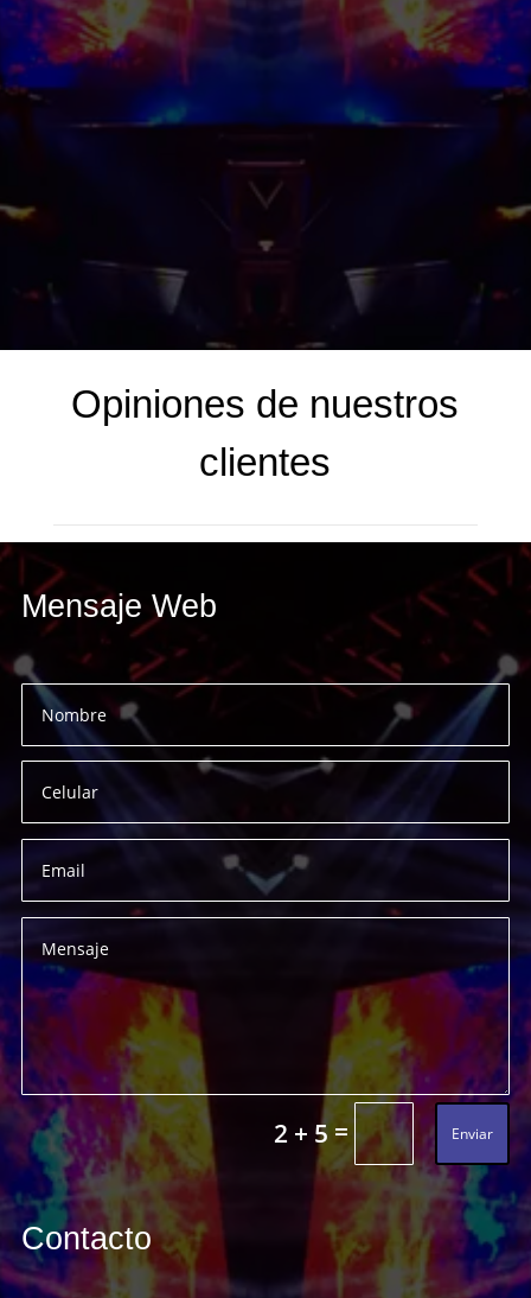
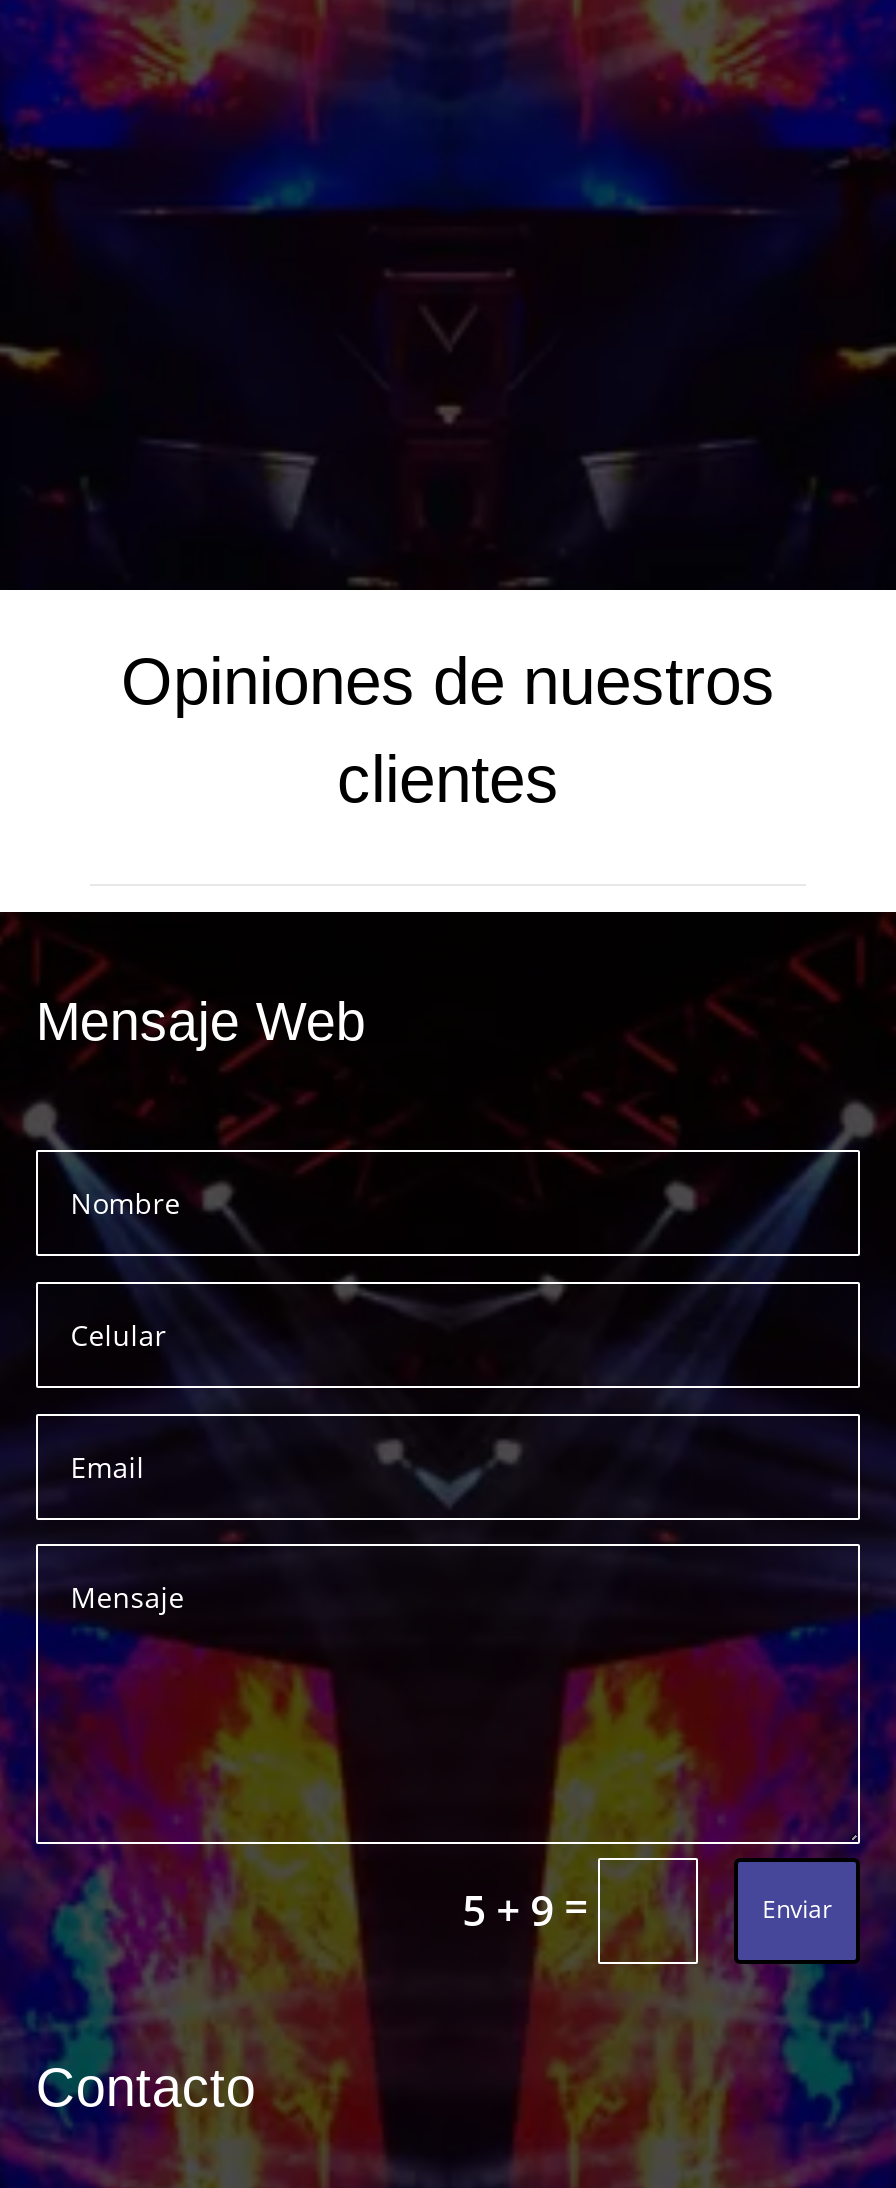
[274,1114,355,1150] 2 + 5 = -> [462,1878,598,1938] 5 + 9 =

